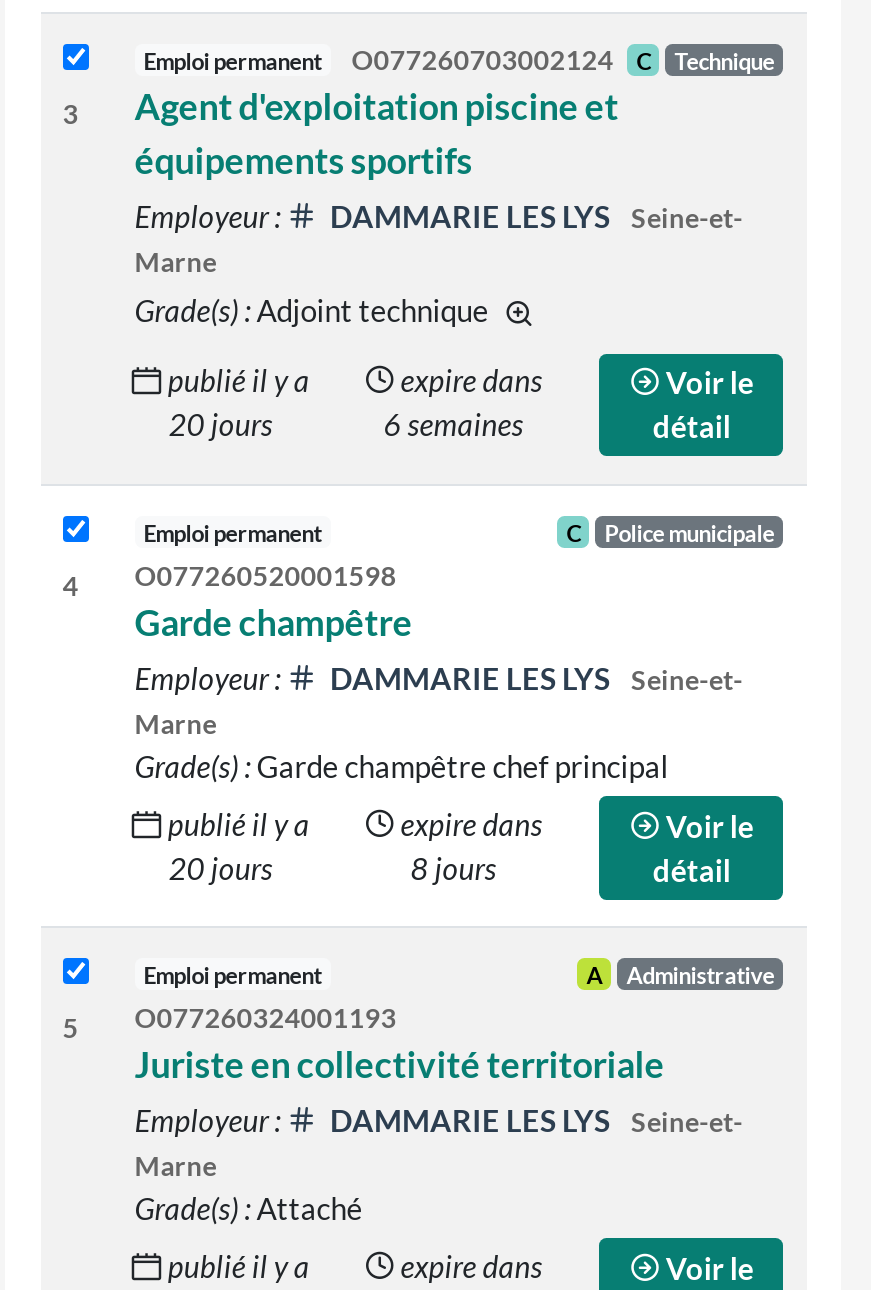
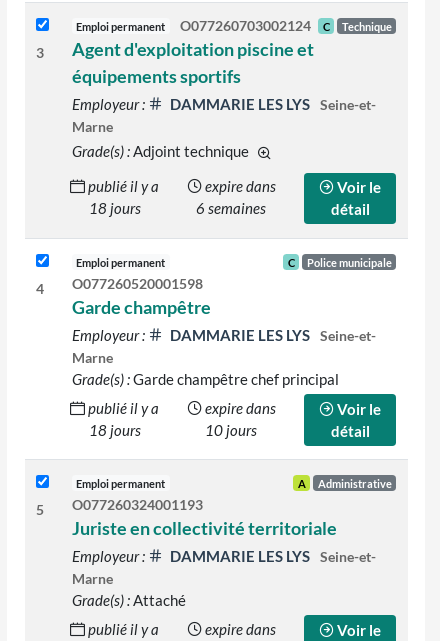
[169,407,273,443] 20 jours -> [89,199,141,217] 18 jours
[169,850,273,886] 20 jours -> [89,421,141,439] 18 jours
[410,850,496,886] 8 jours -> [205,421,257,439] 10 jours

